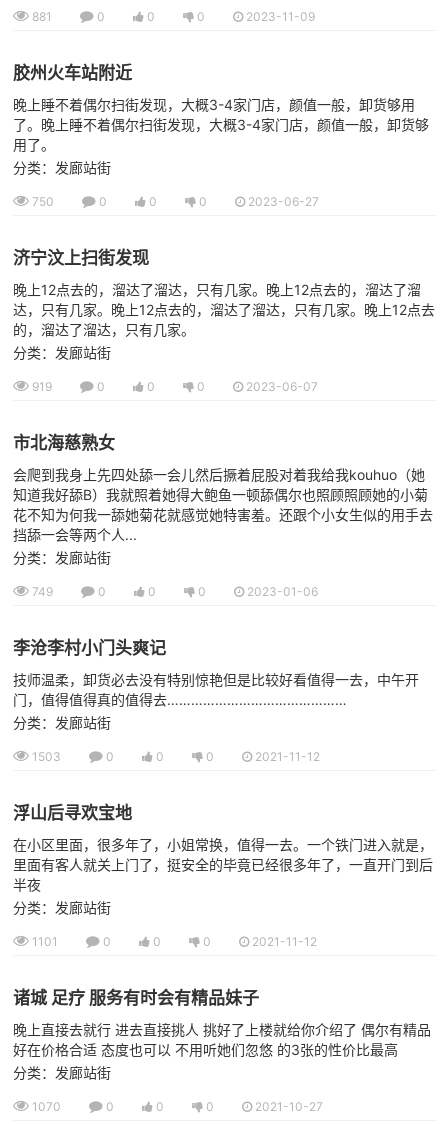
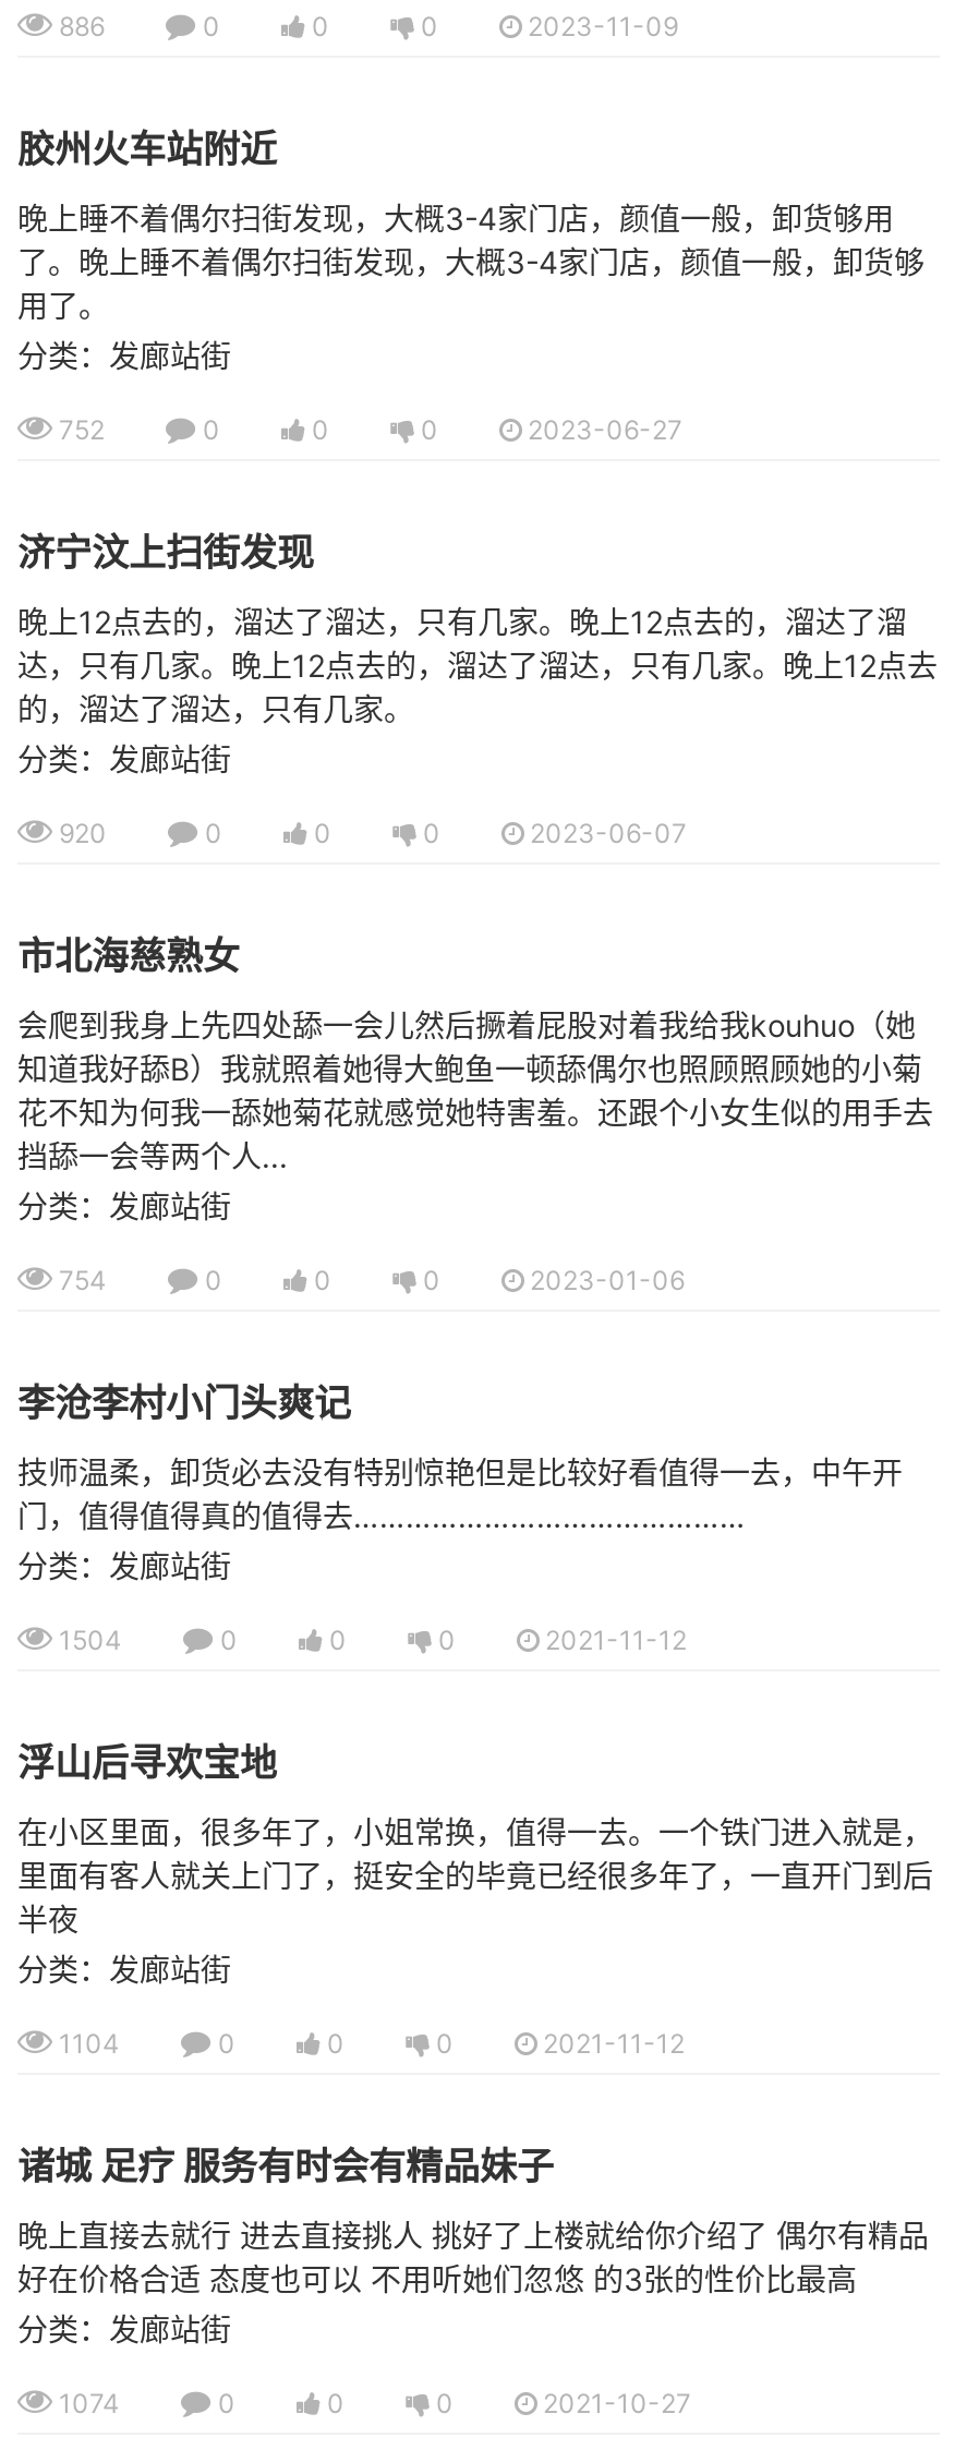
[29,9,52,24] 881 -> [52,10,105,43] 886
[29,194,54,209] 750 -> [52,413,105,446] 752
[29,379,52,394] 919 -> [52,817,107,849] 920
[29,584,53,599] 749 -> [52,1264,107,1296] 754
[29,749,61,764] 1503 -> [52,1624,122,1656] 1504
[29,934,58,949] 1101 -> [52,2027,120,2060] 1104
[29,1099,61,1114] 1070 -> [52,2387,120,2419] 1074

